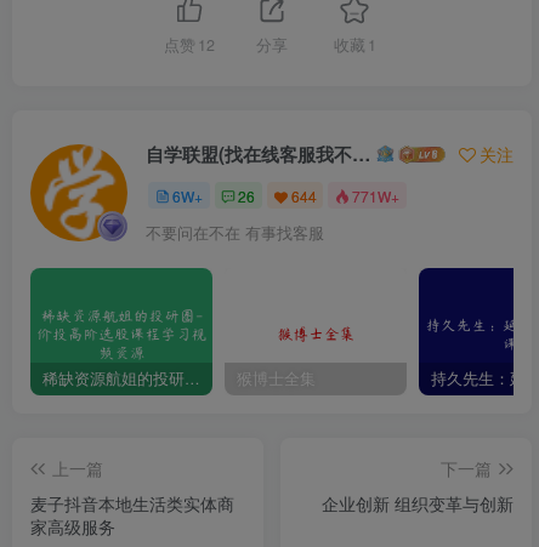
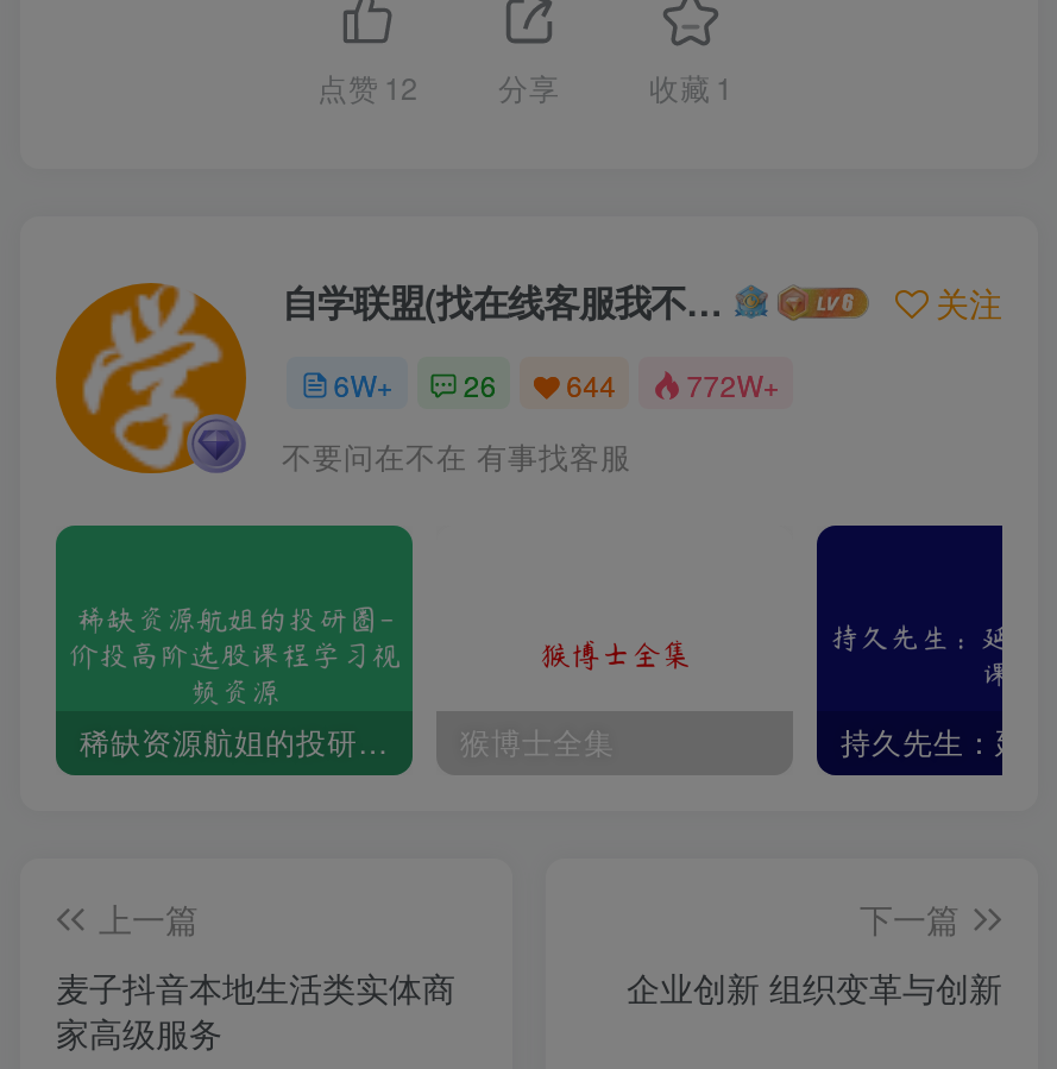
[172,185,400,206] 6W+ 26 644 771W+ -> [334,363,779,403] 6W+ 26 644 772W+

